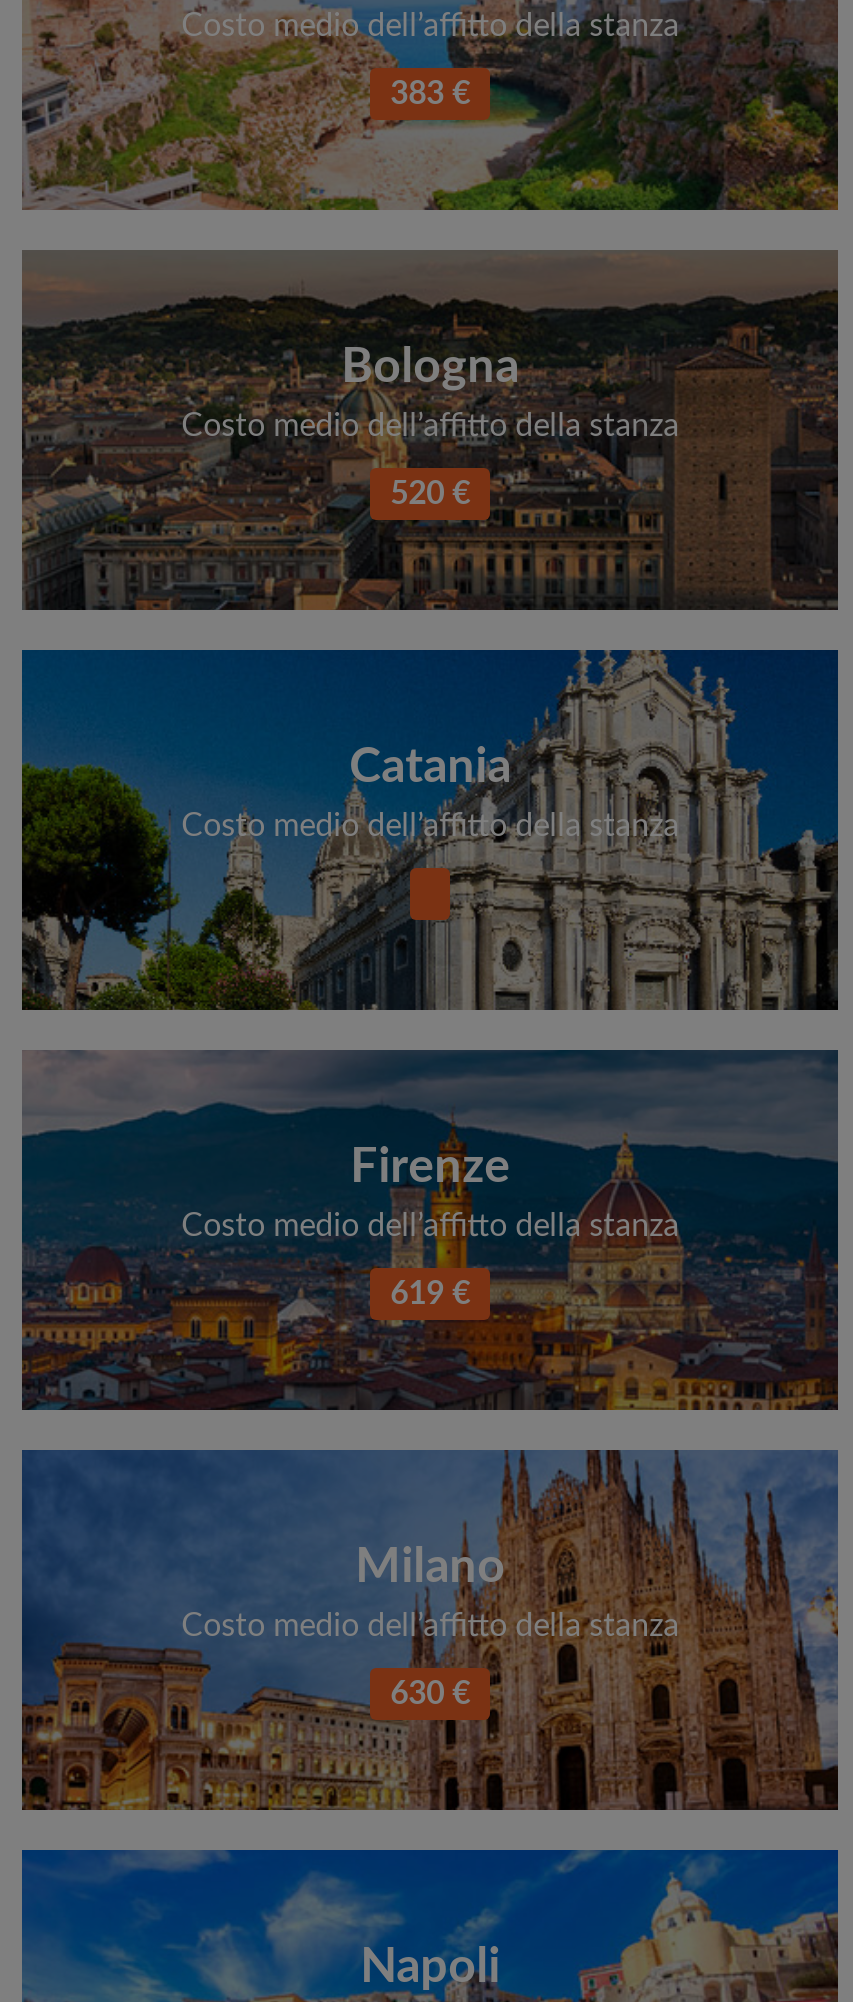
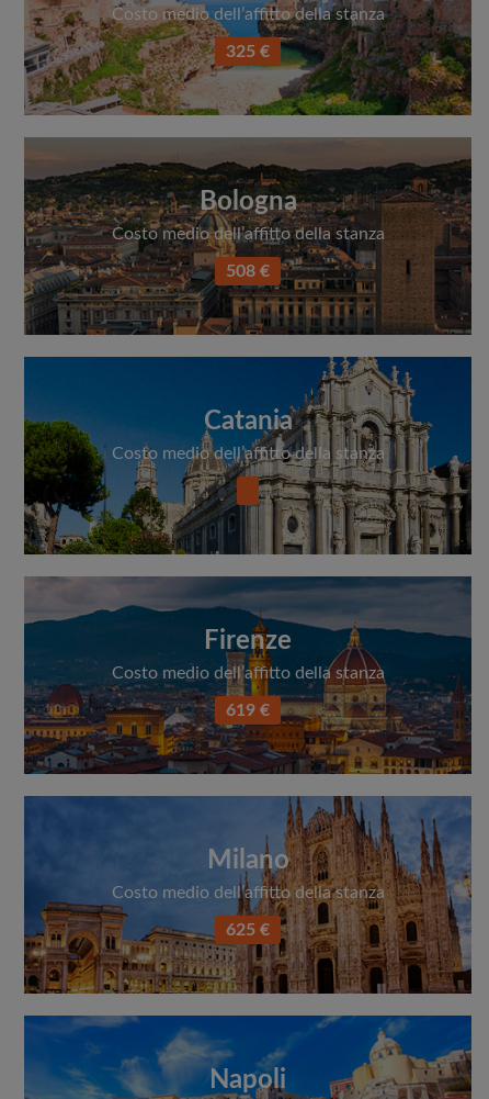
[390,79,470,111] 383 € -> [226,43,270,61] 325 €
[390,479,470,511] 520 € -> [226,263,270,280] 508 €
[390,1679,470,1711] 630 € -> [226,921,270,939] 625 €

